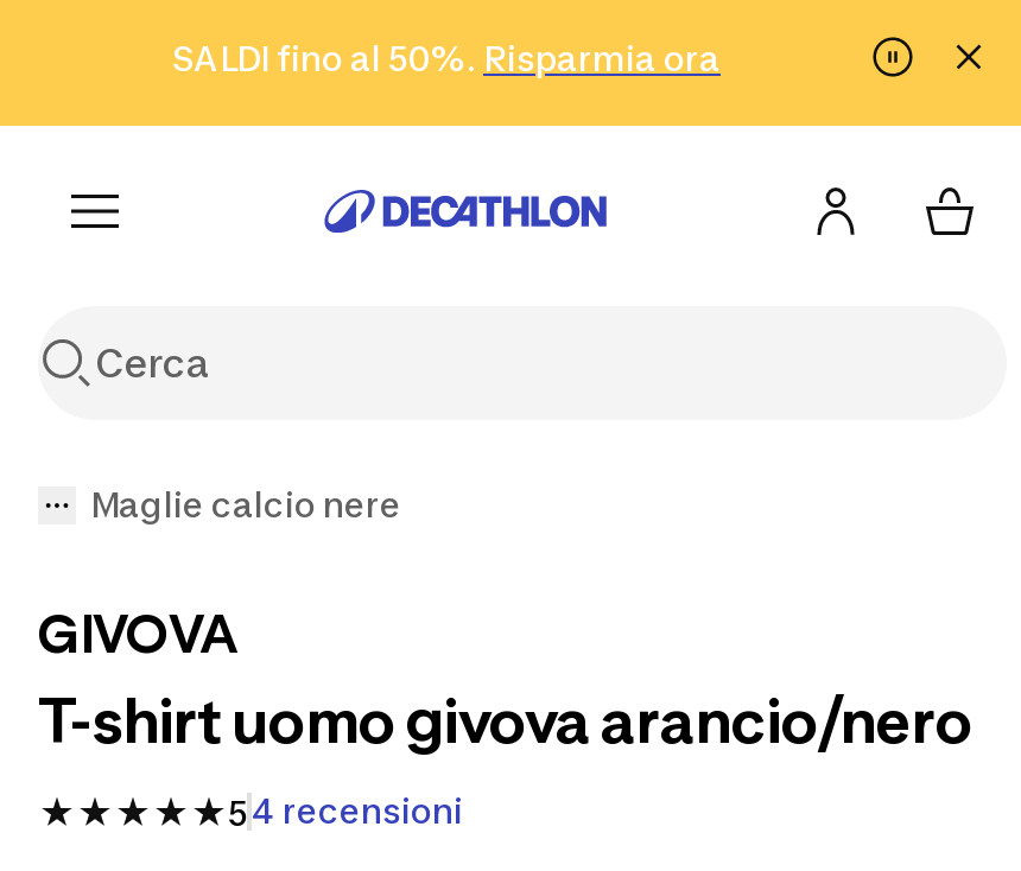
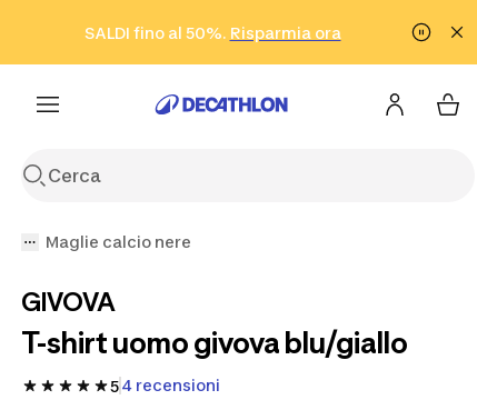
[38,684,974,757] T-shirt uomo givova arancio/nero -> [21,326,408,360] T-shirt uomo givova blu/giallo

